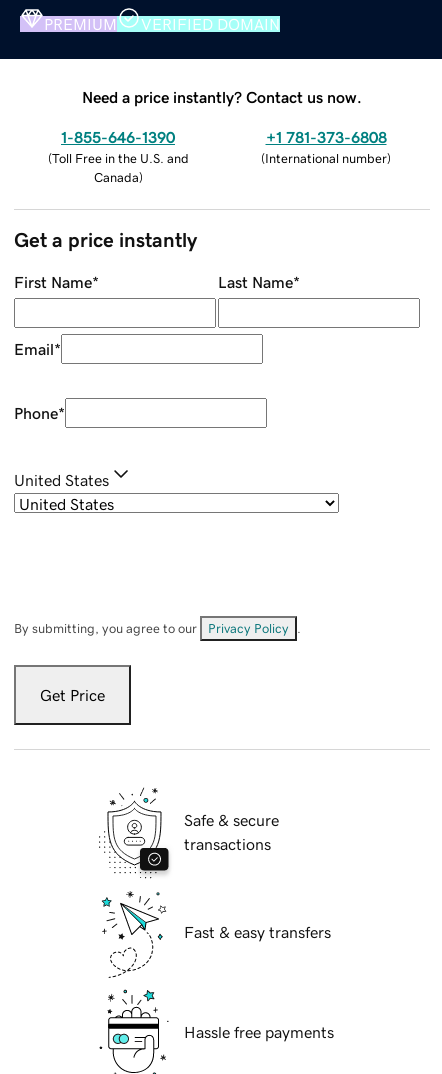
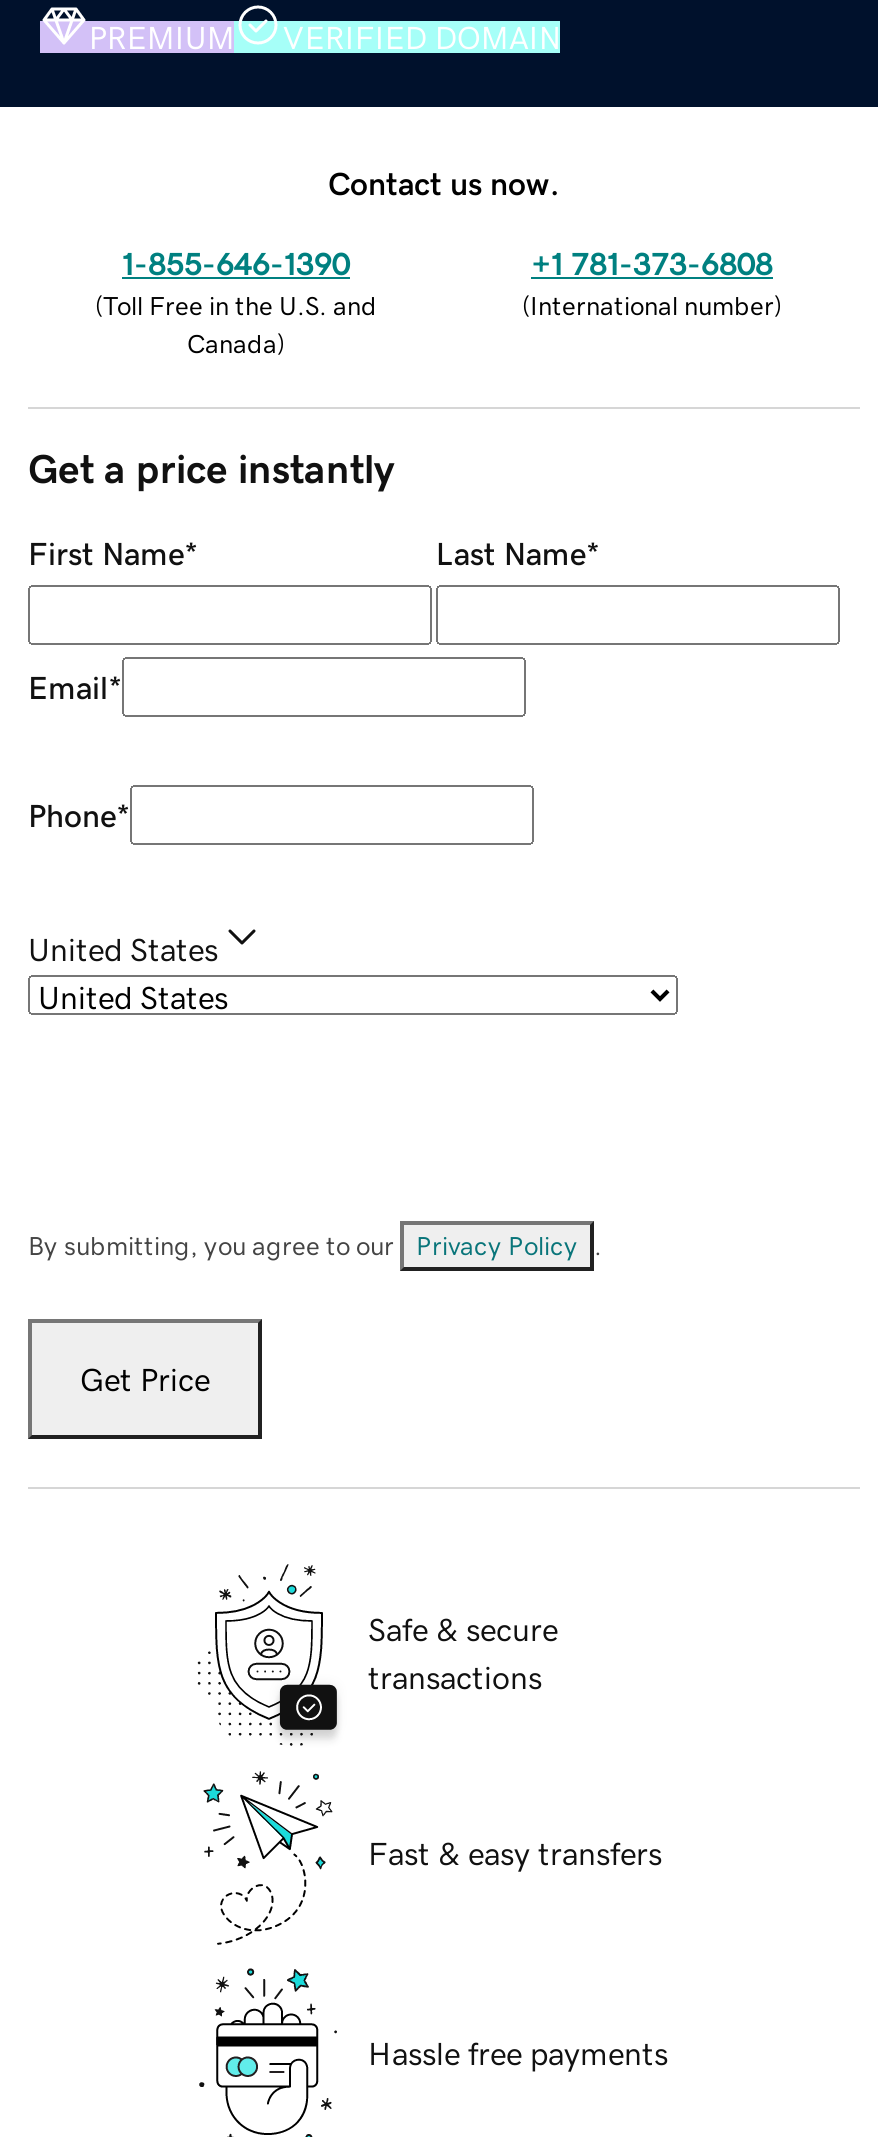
[82,89,362,105] Need a price instantly? Contact us now. -> [328,166,560,198] Contact us now.

